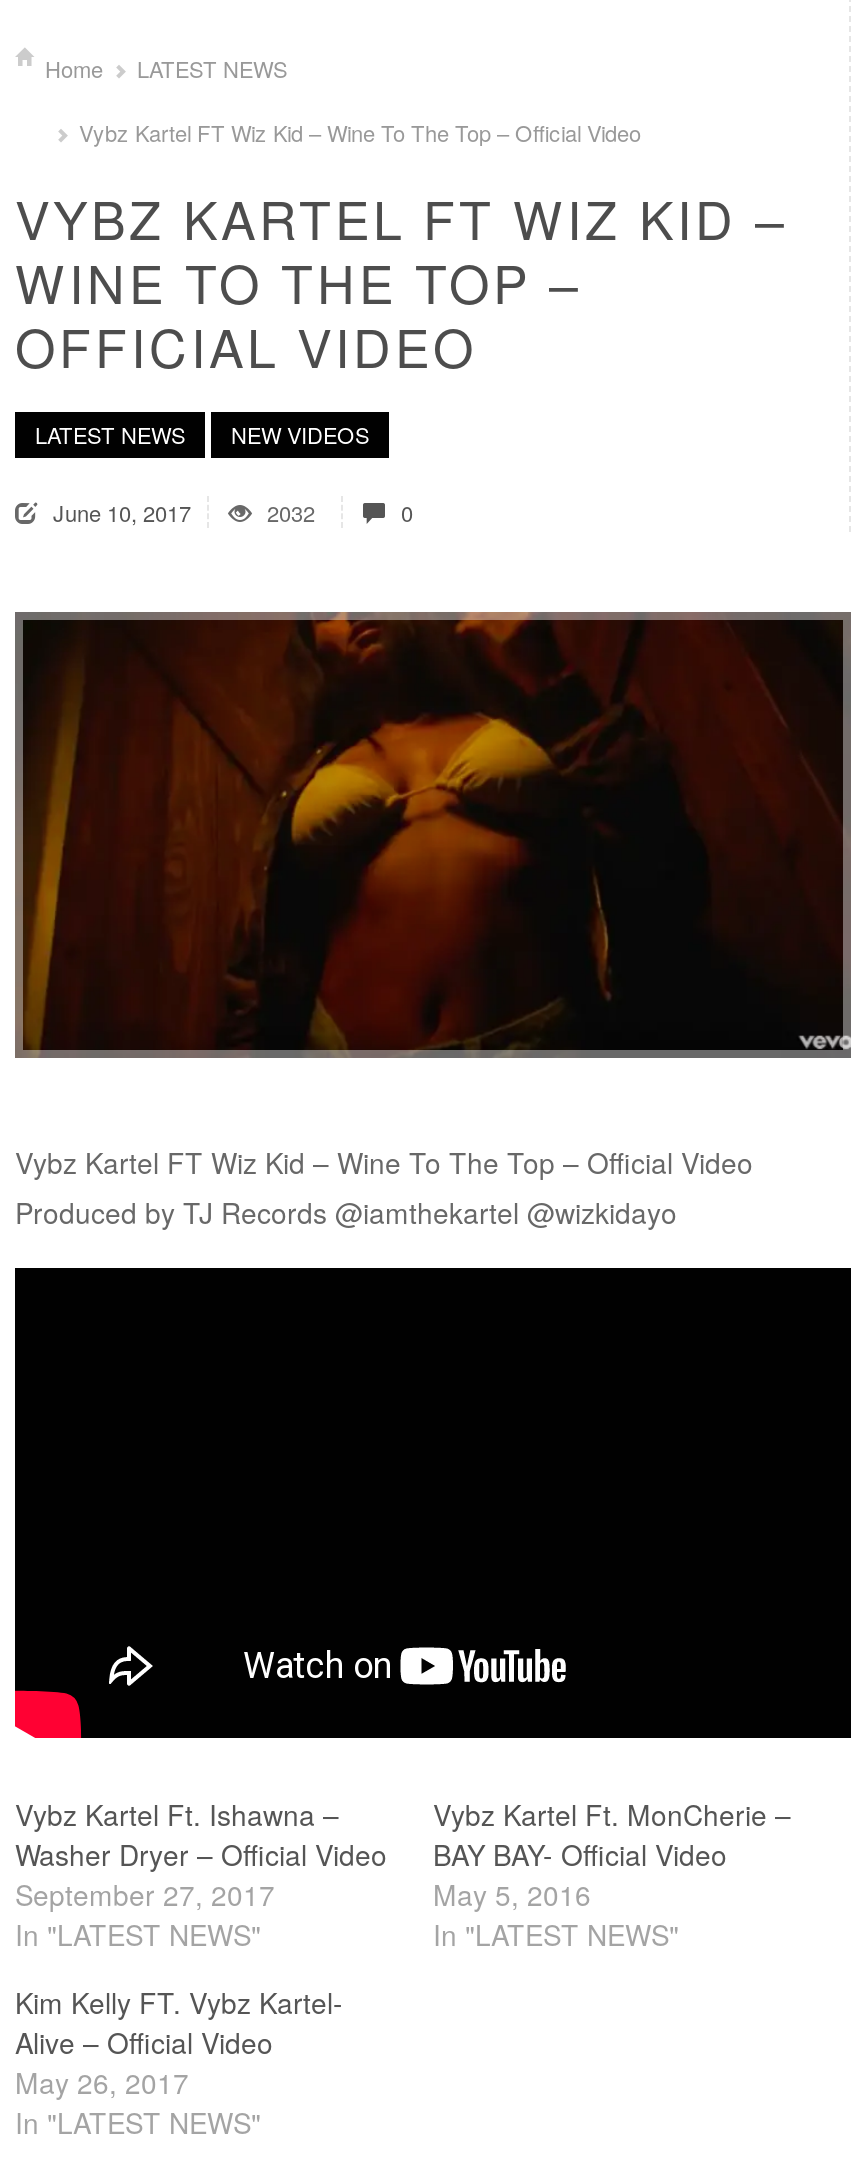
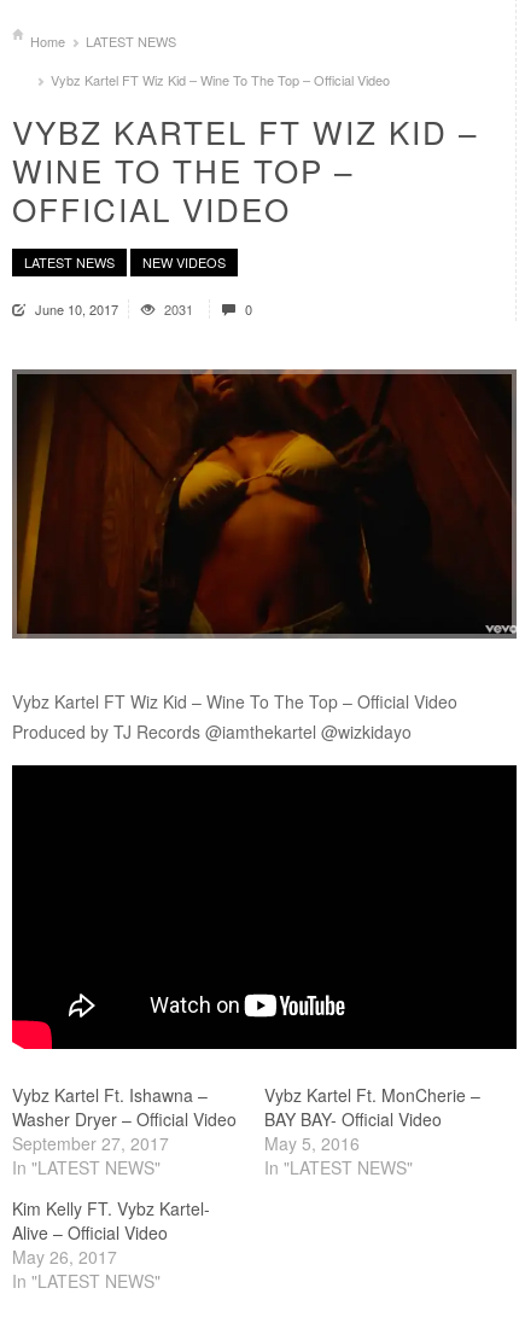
[261,496,321,528] 2032 -> [161,299,197,319] 2031

